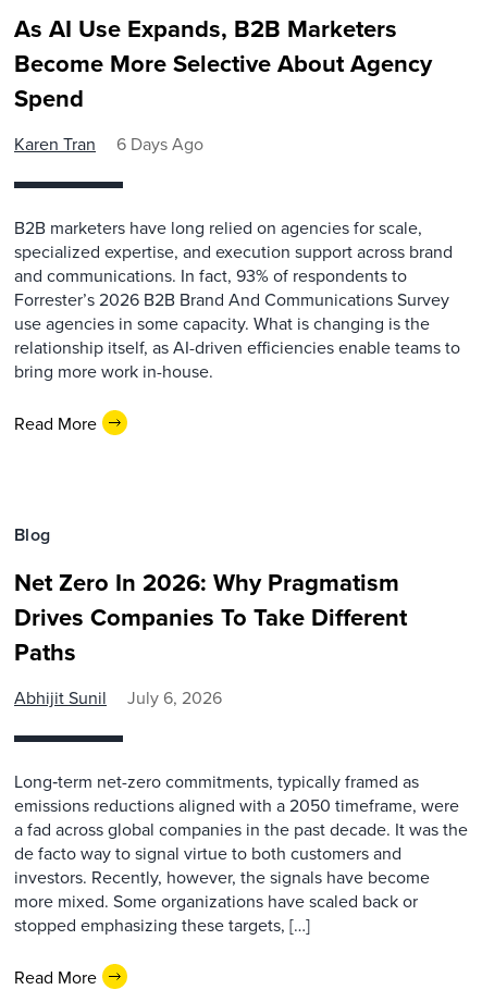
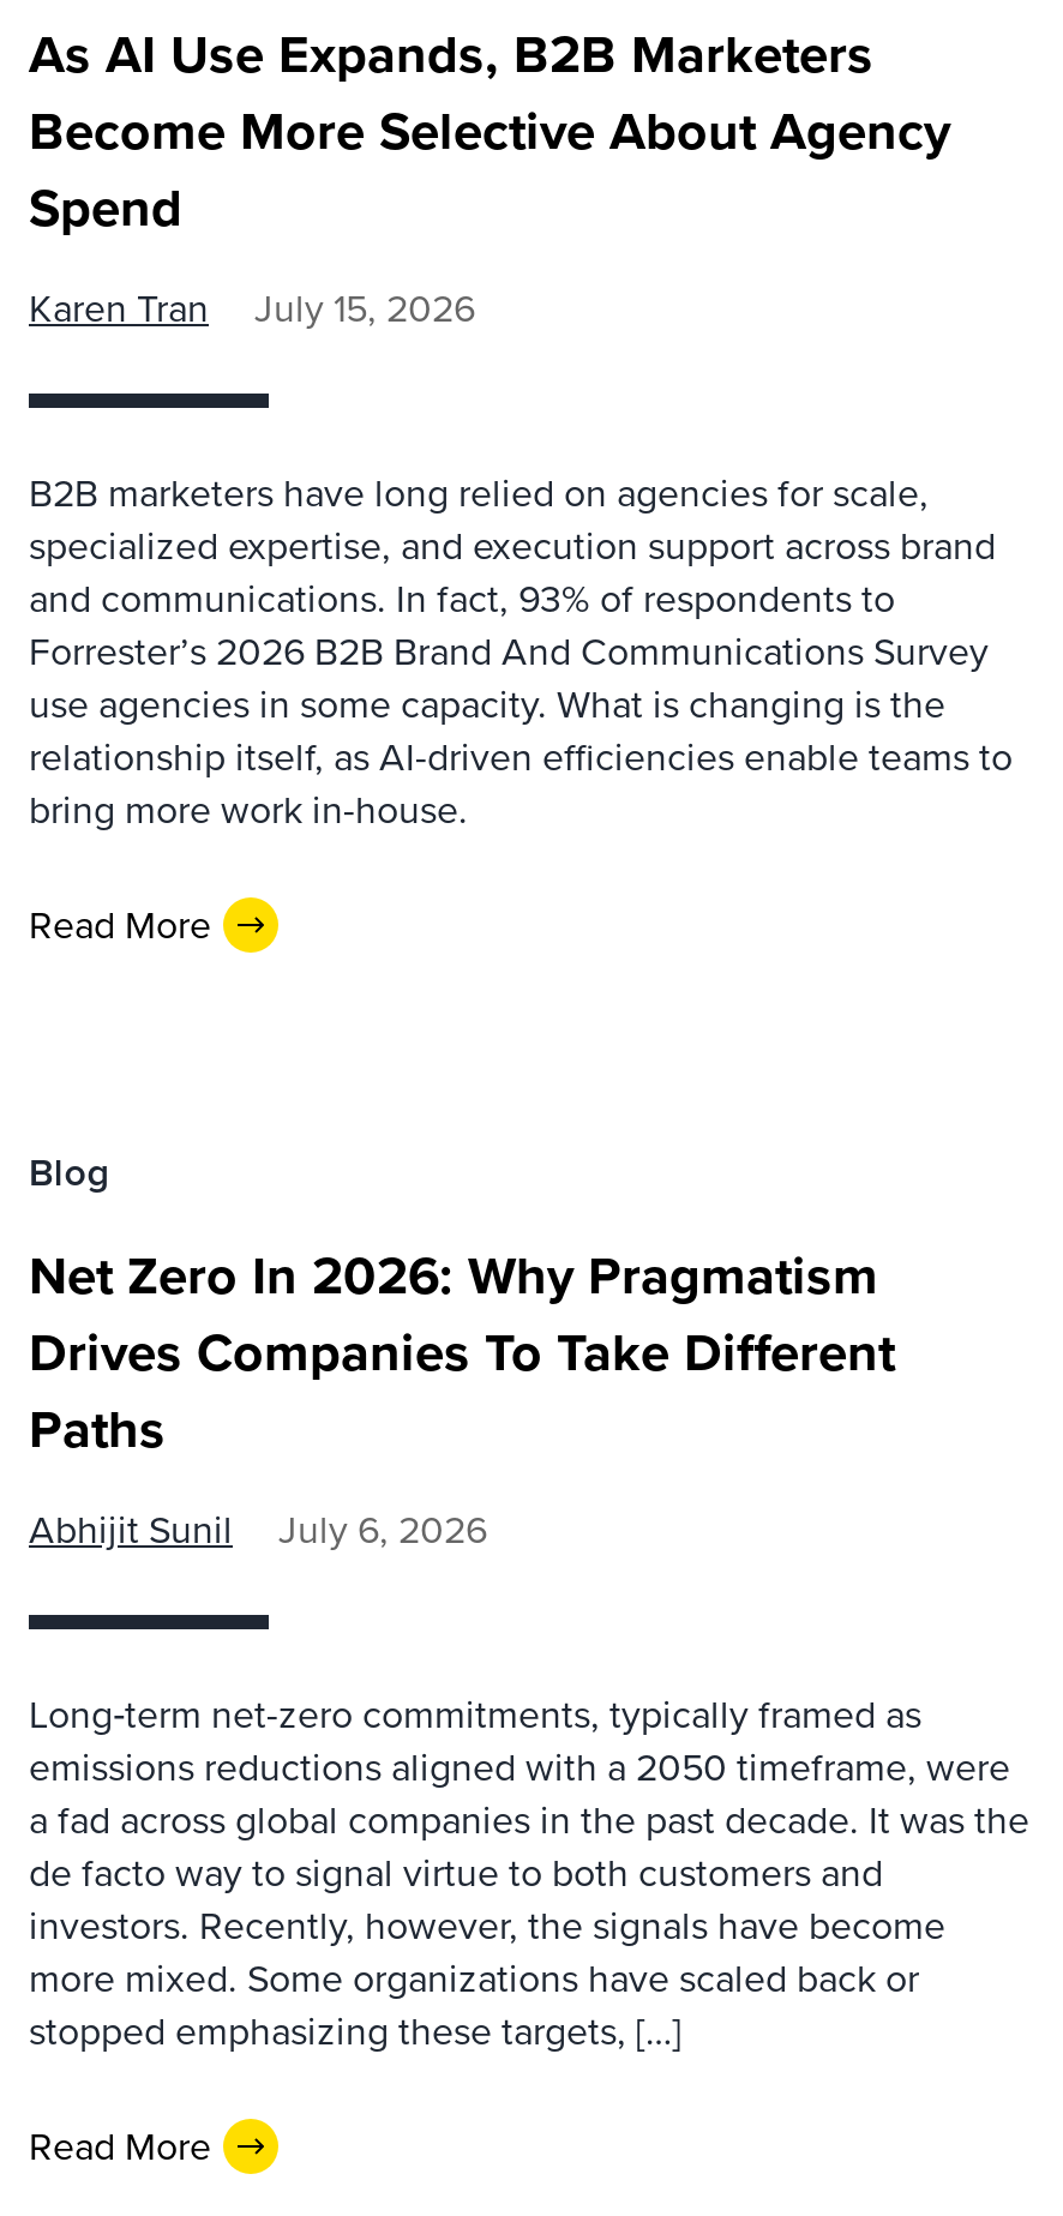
[14,132,203,156] Karen Tran 6 Days Ago -> [29,281,475,336] Karen Tran July 15, 2026

